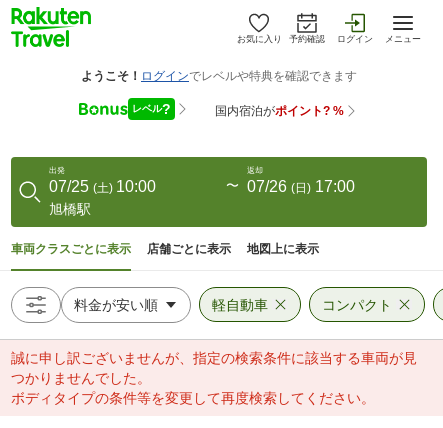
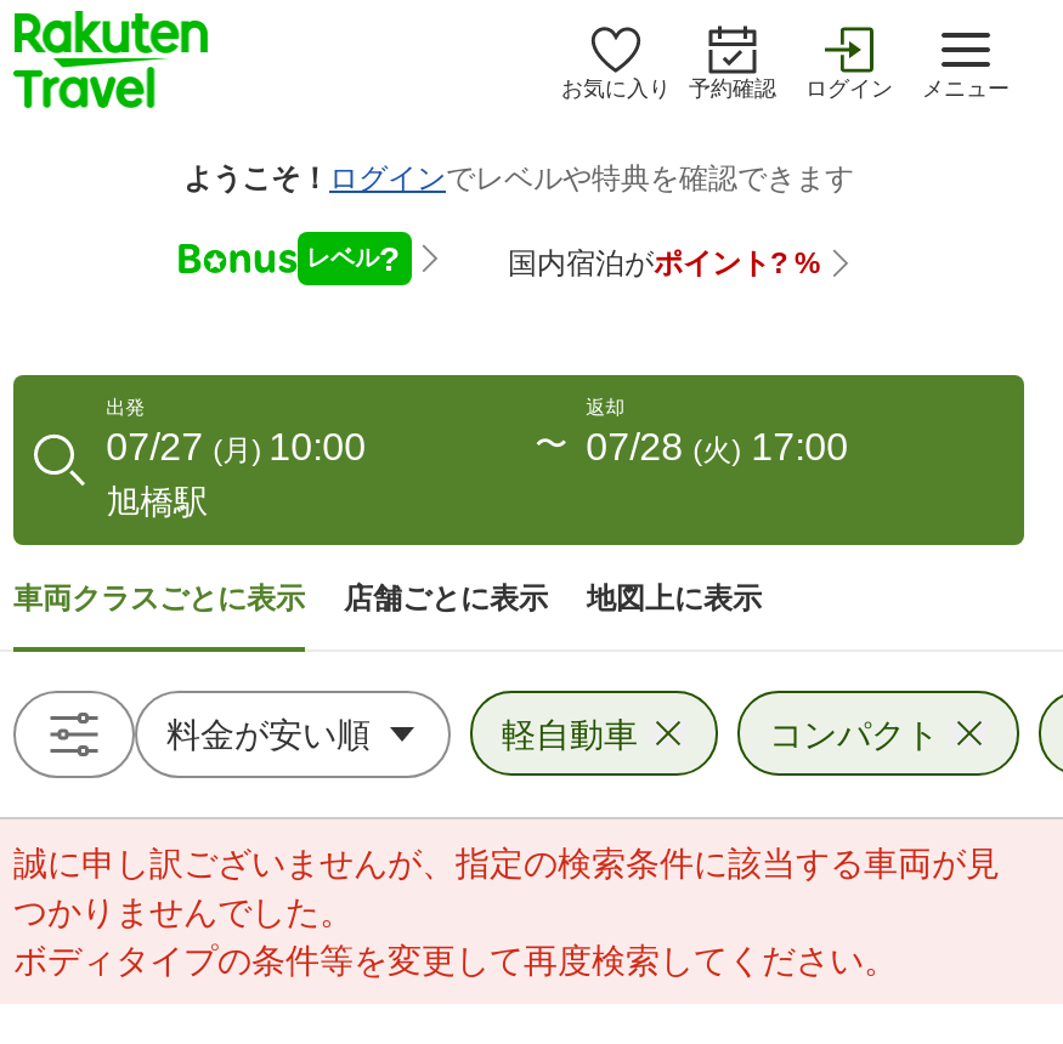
[49,178,156,195] 07/25 (土) 10:00 -> [106,426,366,467] 07/27 (月) 10:00
[247,178,355,195] 07/26 (日) 17:00 -> [586,426,848,467] 07/28 (火) 17:00

